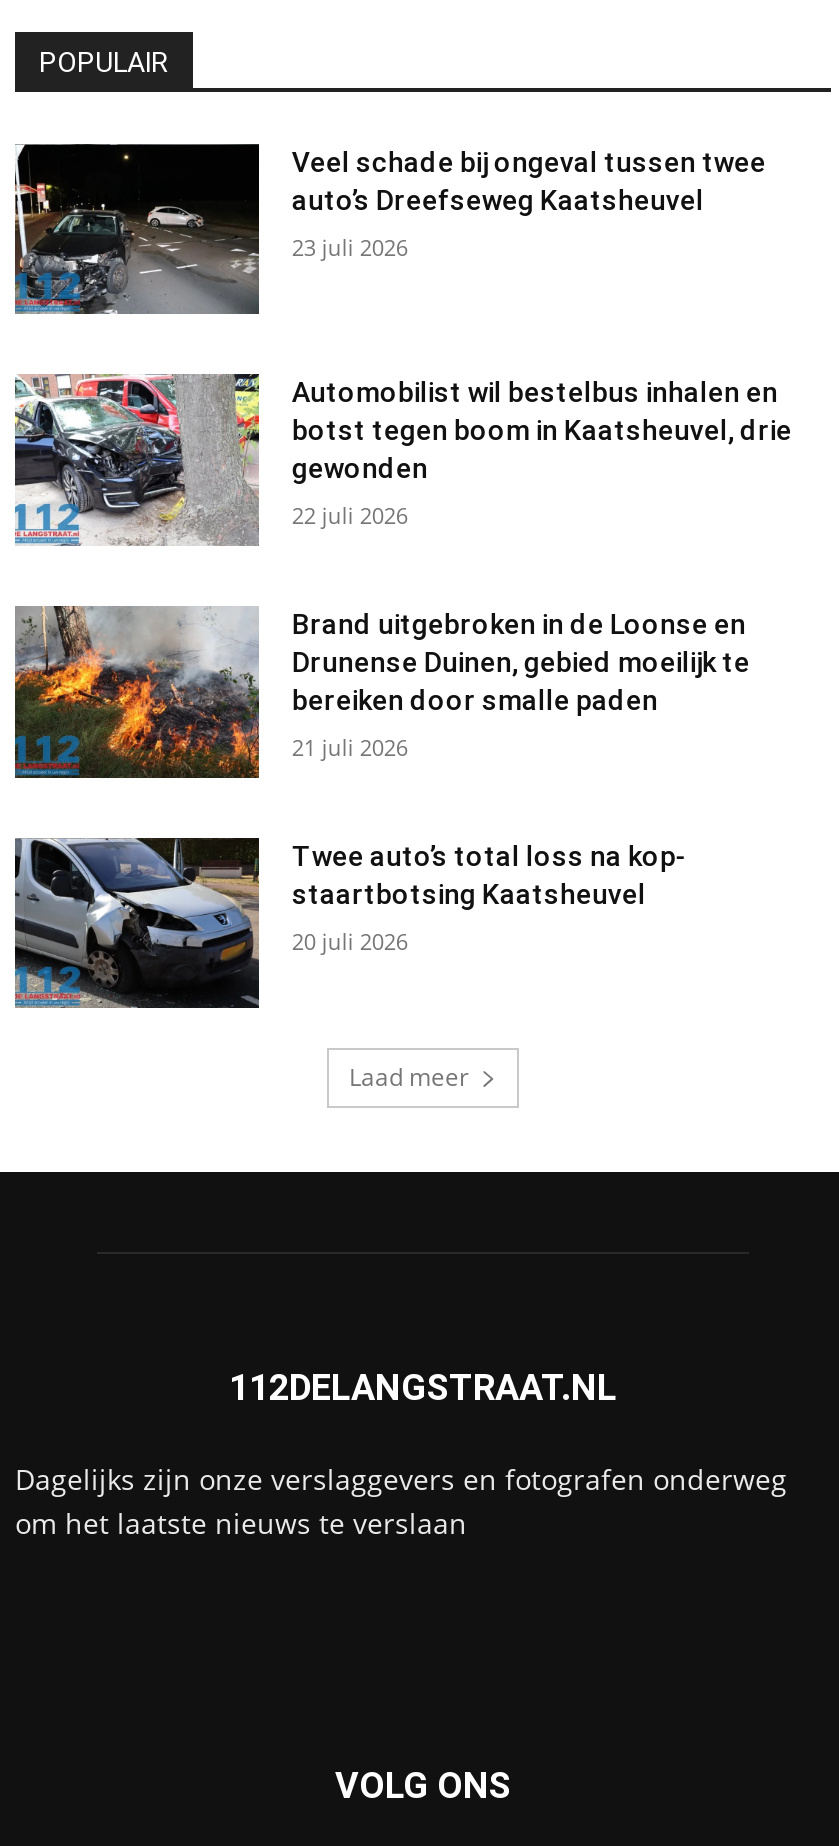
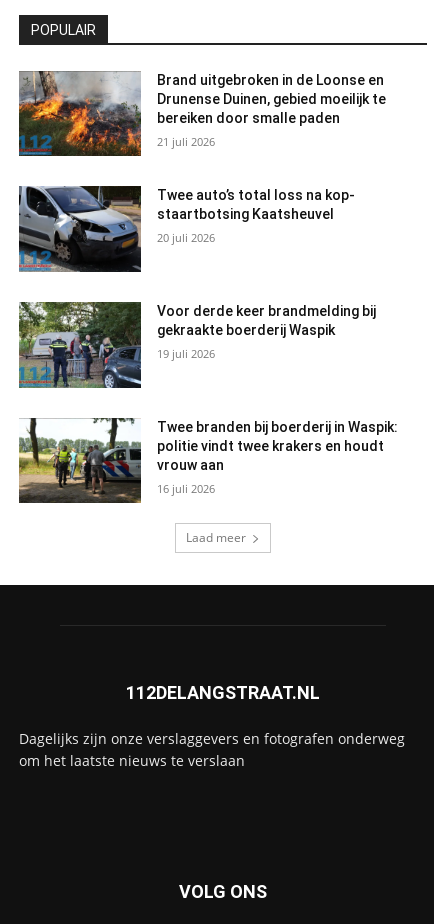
[15,144,766,314] [image] | Veel schade bij ongeval tussen twee | auto’s Dreefseweg Kaatsheuvel | 23 juli 2026 -> none
[15,374,792,546] [image] | Automobilist wil bestelbus inhalen en | botst tegen boom in Kaatsheuvel, drie | gewonden | 22 juli 2026 -> none
moved [11,602,750,955] -> [17,69,386,245]: [image] | Brand uitgebroken in de Loonse en | Drunense Duinen, gebied moeilijk te | bereiken door smalle paden | 21 juli 2026 | Twee auto’s total loss na kop- | staartbotsing Kaatsheuvel | 20 juli 2026
none -> [18,301,376,389] [image] | Voor derde keer brandmelding bij | gekraakte boerderij Waspik | 19 juli 2026
none -> [18,417,398,504] [image] | Twee branden bij boerderij in Waspik: | politie vindt twee krakers en houdt | vrouw aan | 16 juli 2026

